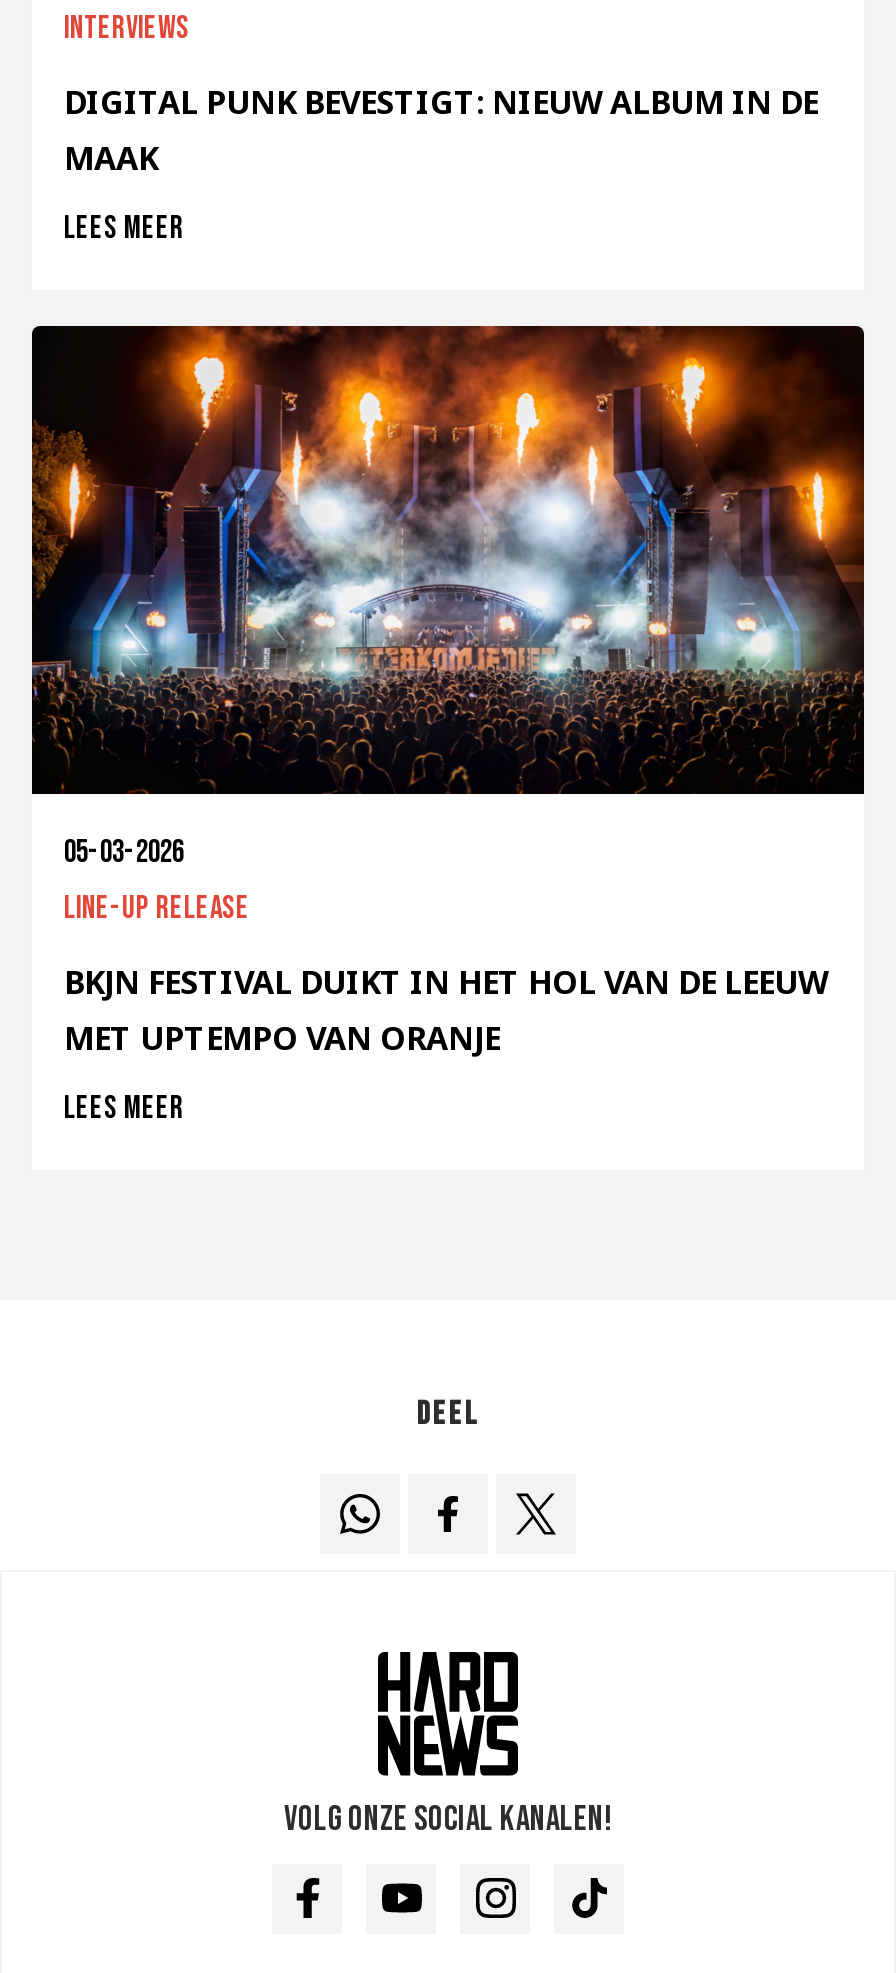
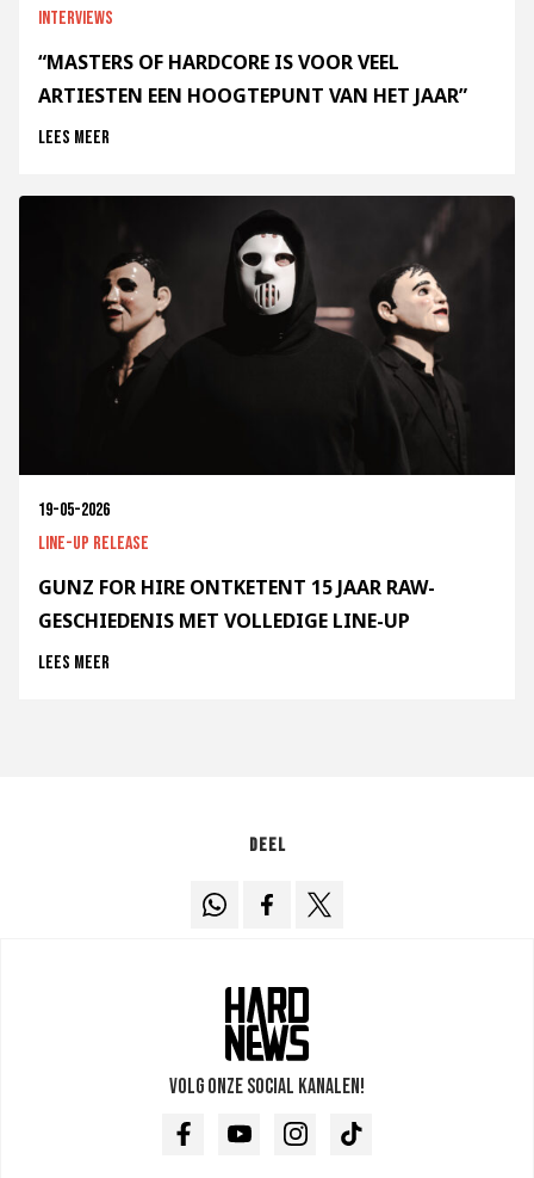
[64,80,818,180] DIGITAL PUNK BEVESTIGT: NIEUW ALBUM IN DE | MAAK -> [38,49,467,109] “MASTERS OF HARDCORE IS VOOR VEEL | ARTIESTEN EEN HOOGTEPUNT VAN HET JAAR”
[32,324,864,872] [image] | 05-03-2026 -> [19,195,515,522] [image] | 19-05-2026
[64,960,828,1060] BKJN FESTIVAL DUIKT IN HET HOL VAN DE LEEUW | MET UPTEMPO VAN ORANJE -> [38,574,435,634] GUNZ FOR HIRE ONTKETENT 15 JAAR RAW- | GESCHIEDENIS MET VOLLEDIGE LINE-UP

